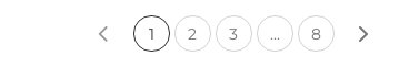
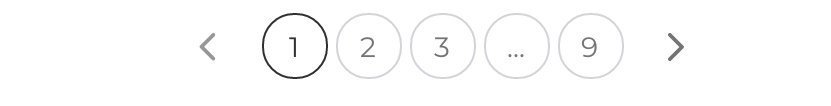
[311,24,321,43] 8 -> [581,28,599,64] 9

